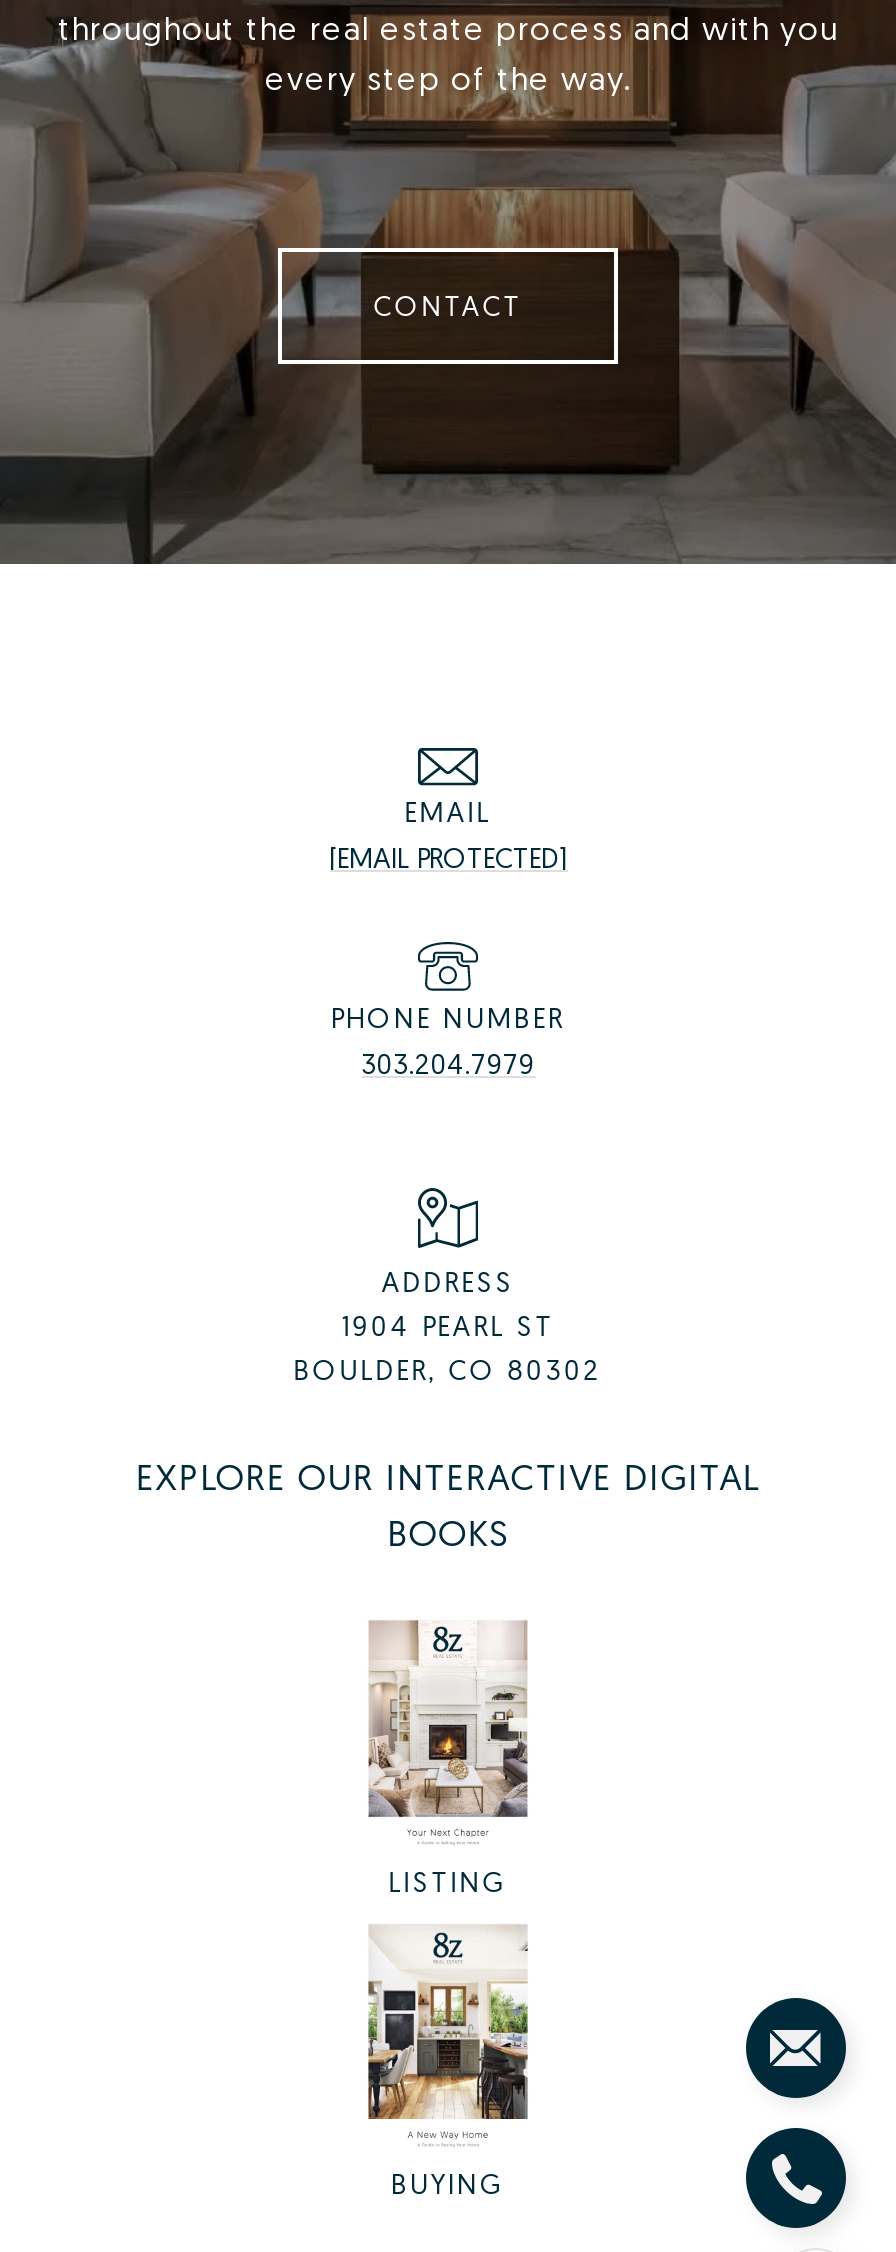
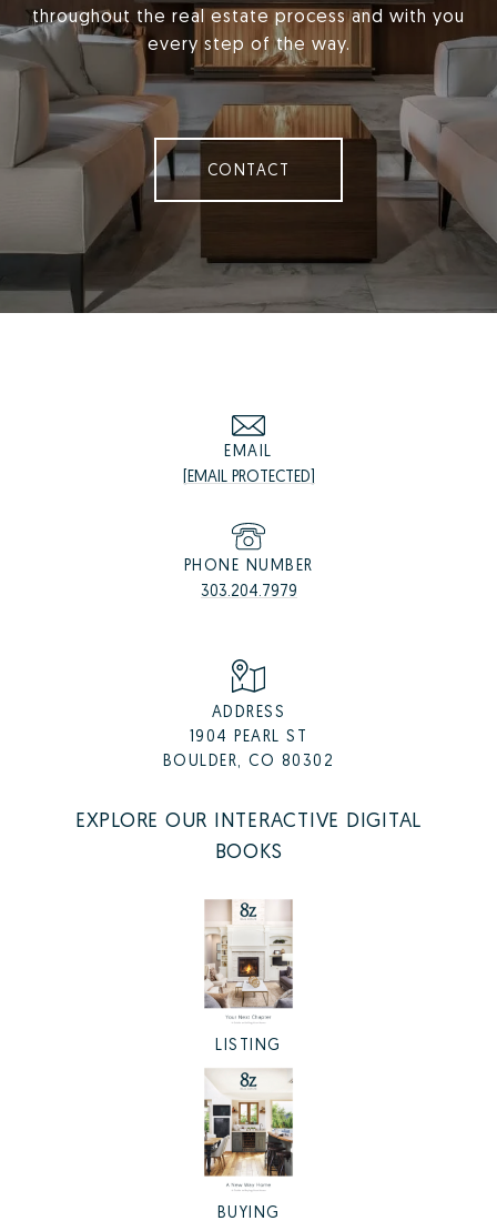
[744,1996,848,2100] [image] -> none
[744,2126,848,2230] [image] -> none

